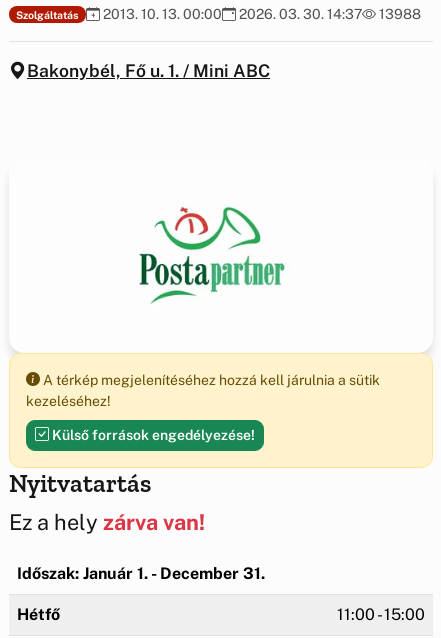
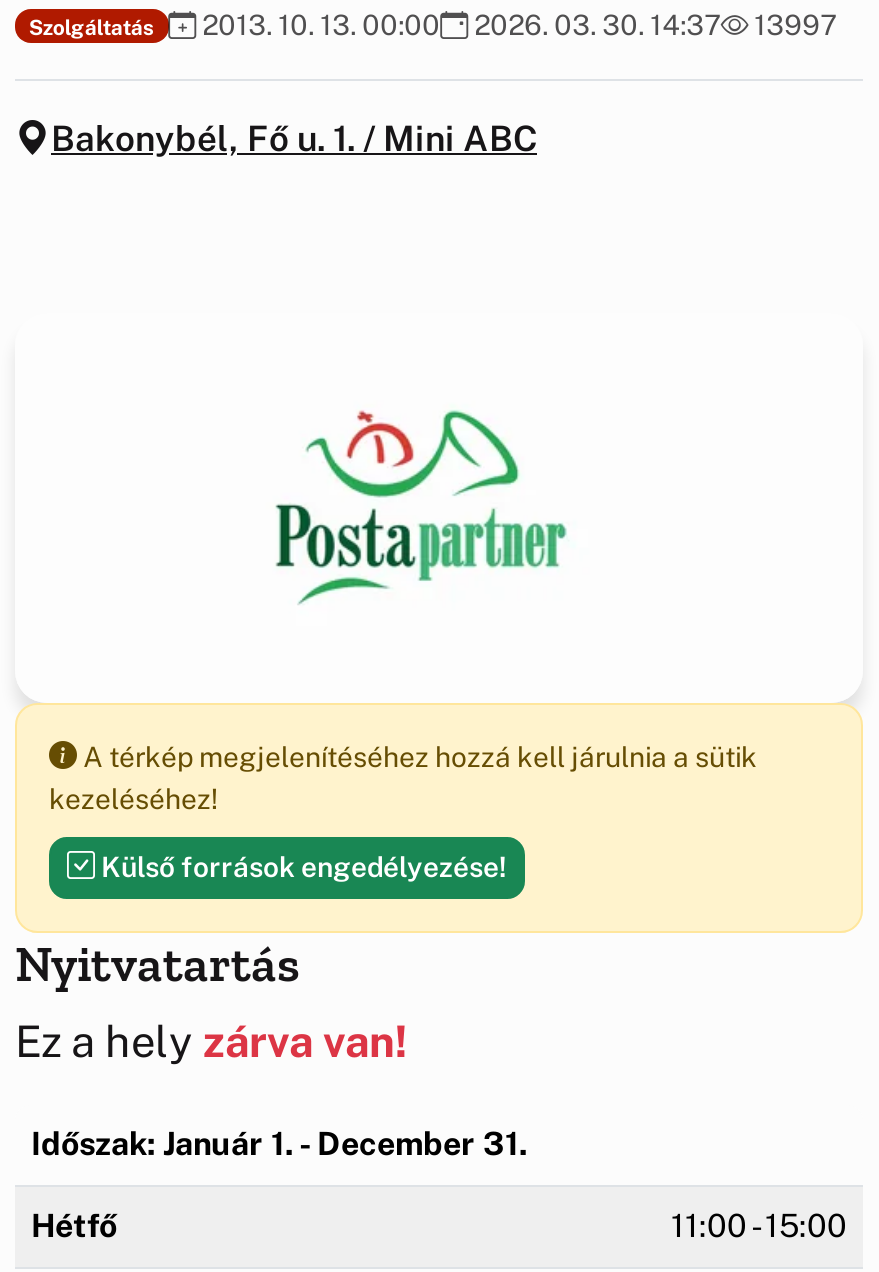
[16,6,421,22] Szolgáltatás 2013. 10. 13. 00:00 2026. 03. 30. 14:37 13988 -> [29,9,836,41] Szolgáltatás 2013. 10. 13. 00:00 2026. 03. 30. 14:37 13997

